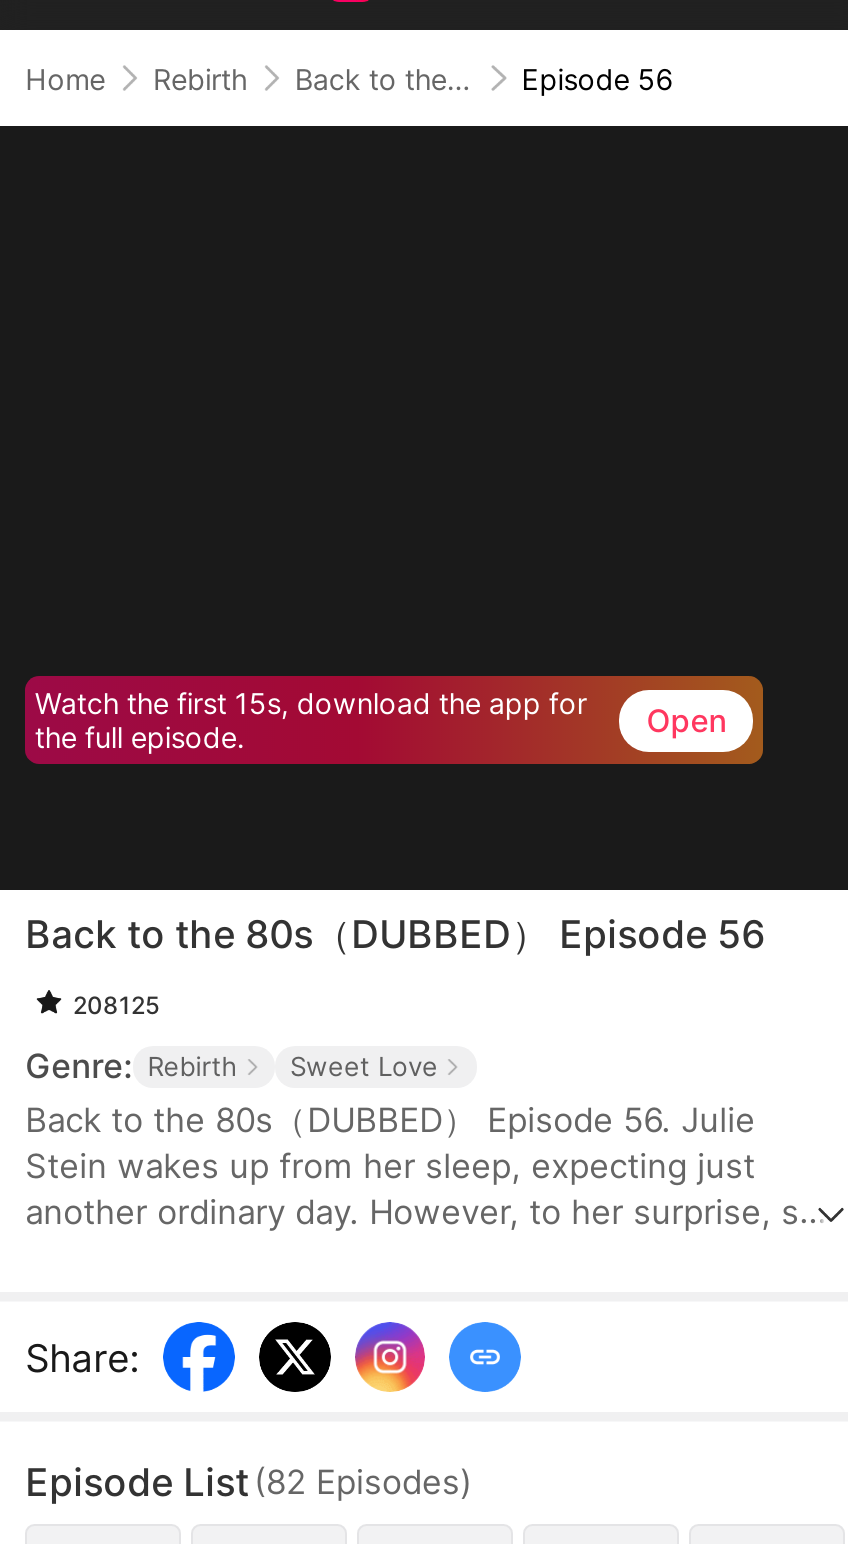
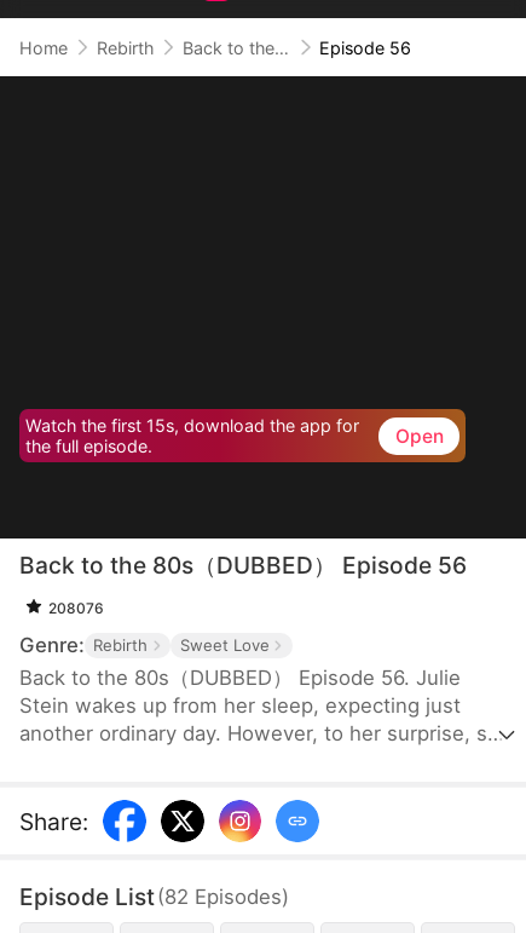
[73,989,159,1019] 208125 -> [48,599,104,617] 208076

